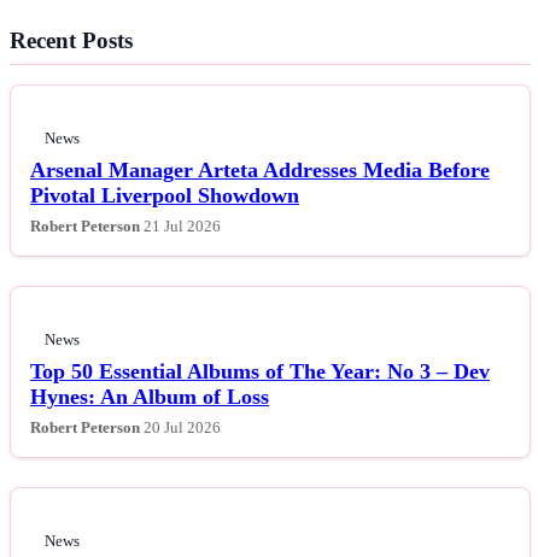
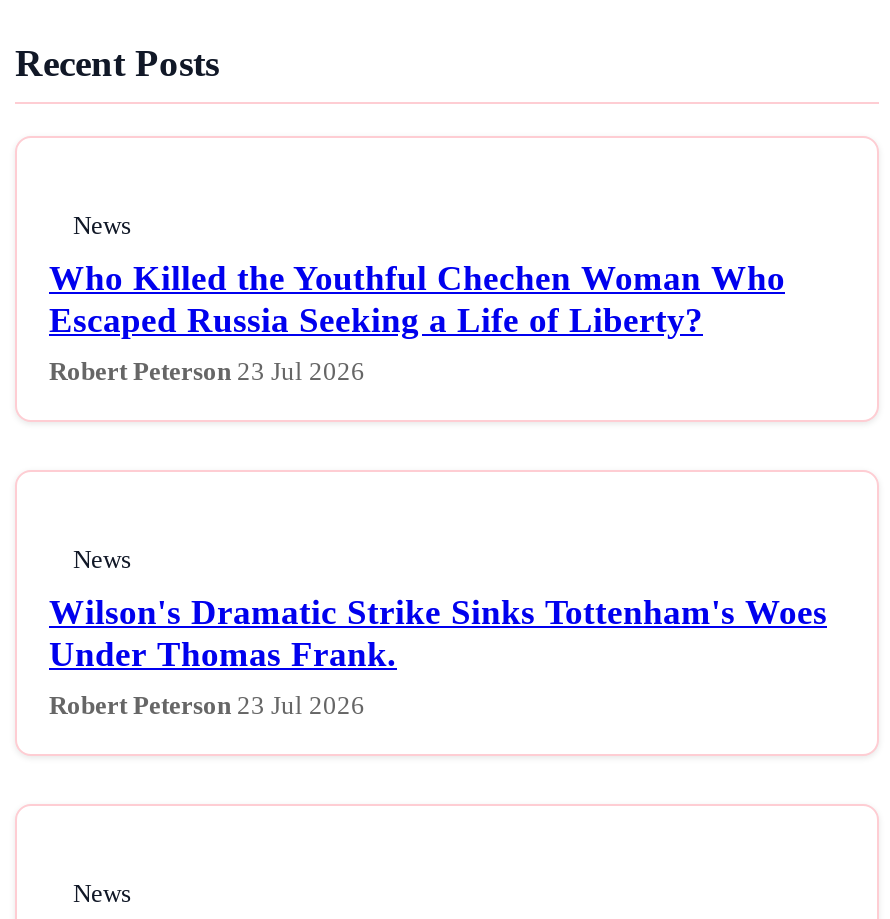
[30,158,490,235] Arsenal Manager Arteta Addresses Media Before | Pivotal Liverpool Showdown | Robert Peterson 21 Jul 2026 -> [49,258,785,386] Who Killed the Youthful Chechen Woman Who | Escaped Russia Seeking a Life of Liberty? | Robert Peterson 23 Jul 2026
[30,359,490,437] Top 50 Essential Albums of The Year: No 3 – Dev | Hynes: An Album of Loss | Robert Peterson 20 Jul 2026 -> [49,592,827,720] Wilson's Dramatic Strike Sinks Tottenham's Woes | Under Thomas Frank. | Robert Peterson 23 Jul 2026

